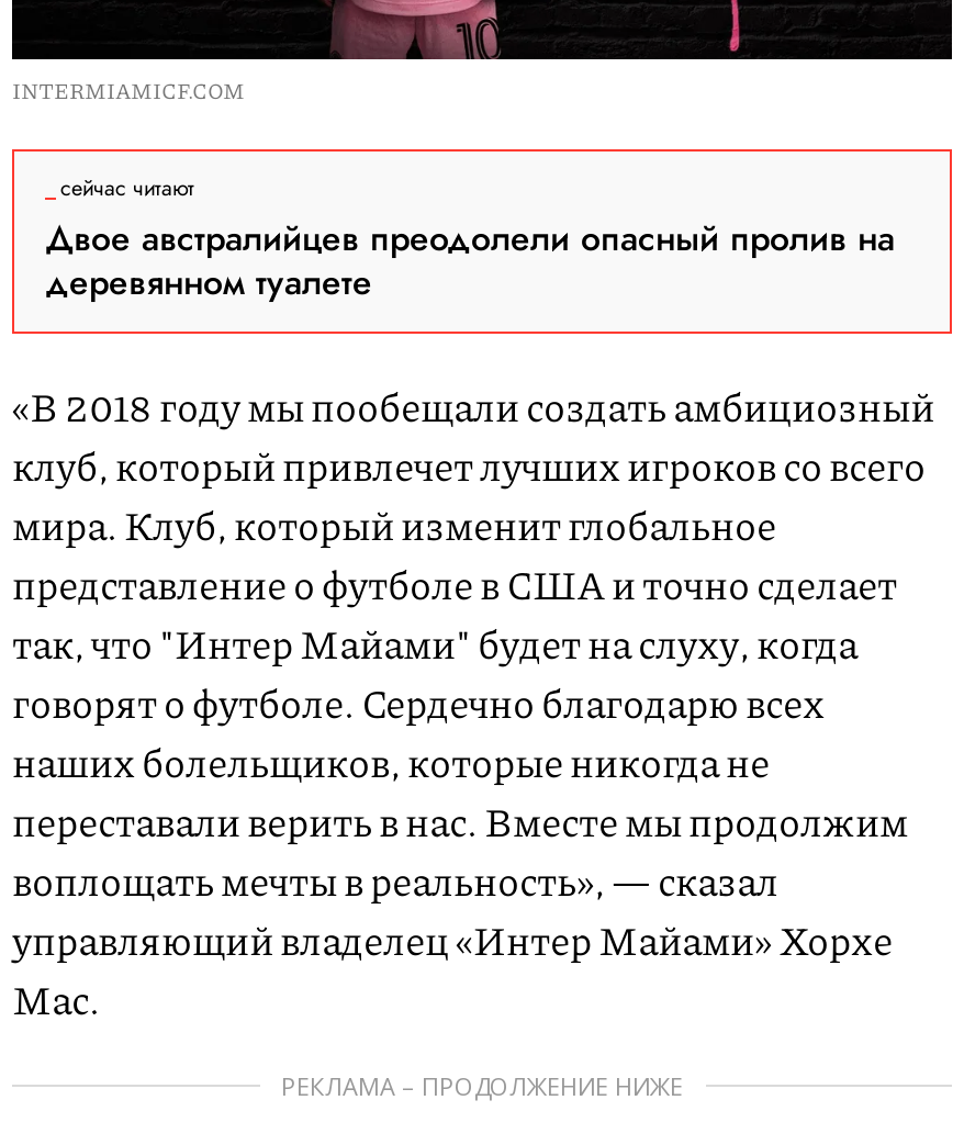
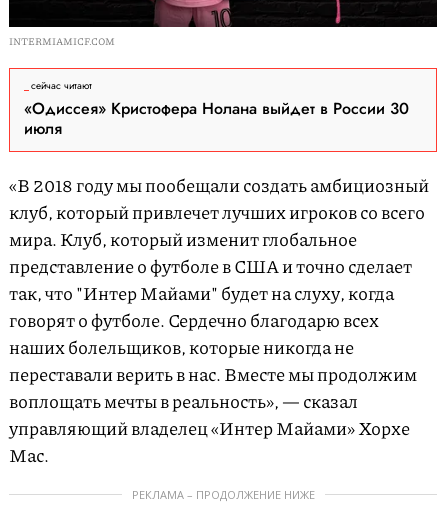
[45,213,895,308] Двое австралийцев преодолели опасный пролив на | деревянном туалете -> [24,97,409,140] «Одиссея» Кристофера Нолана выйдет в России 30 | июля

